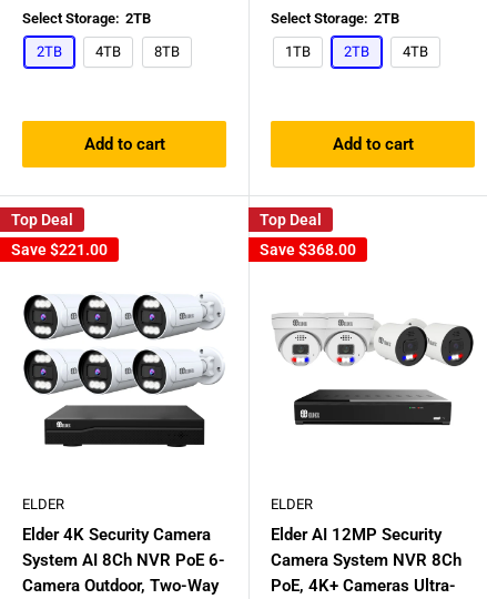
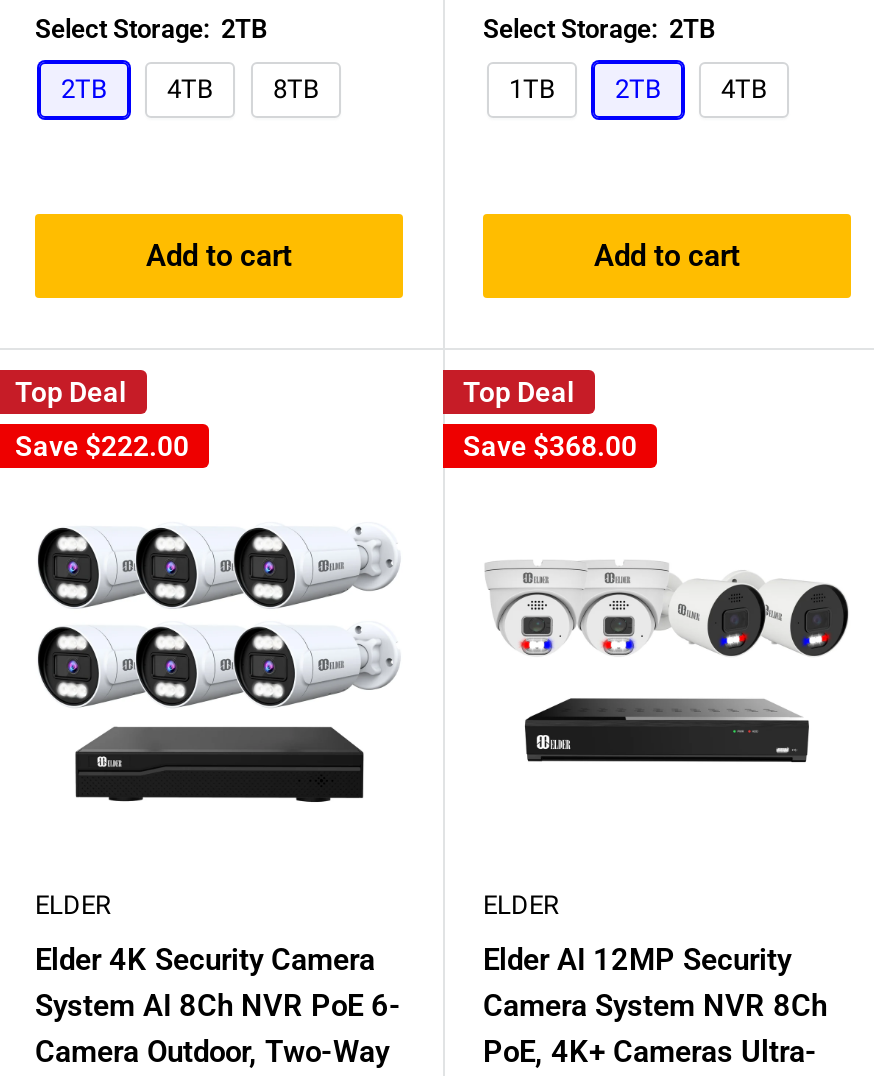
[11,241,108,258] Save $221.00 -> [15,430,189,462] Save $222.00

